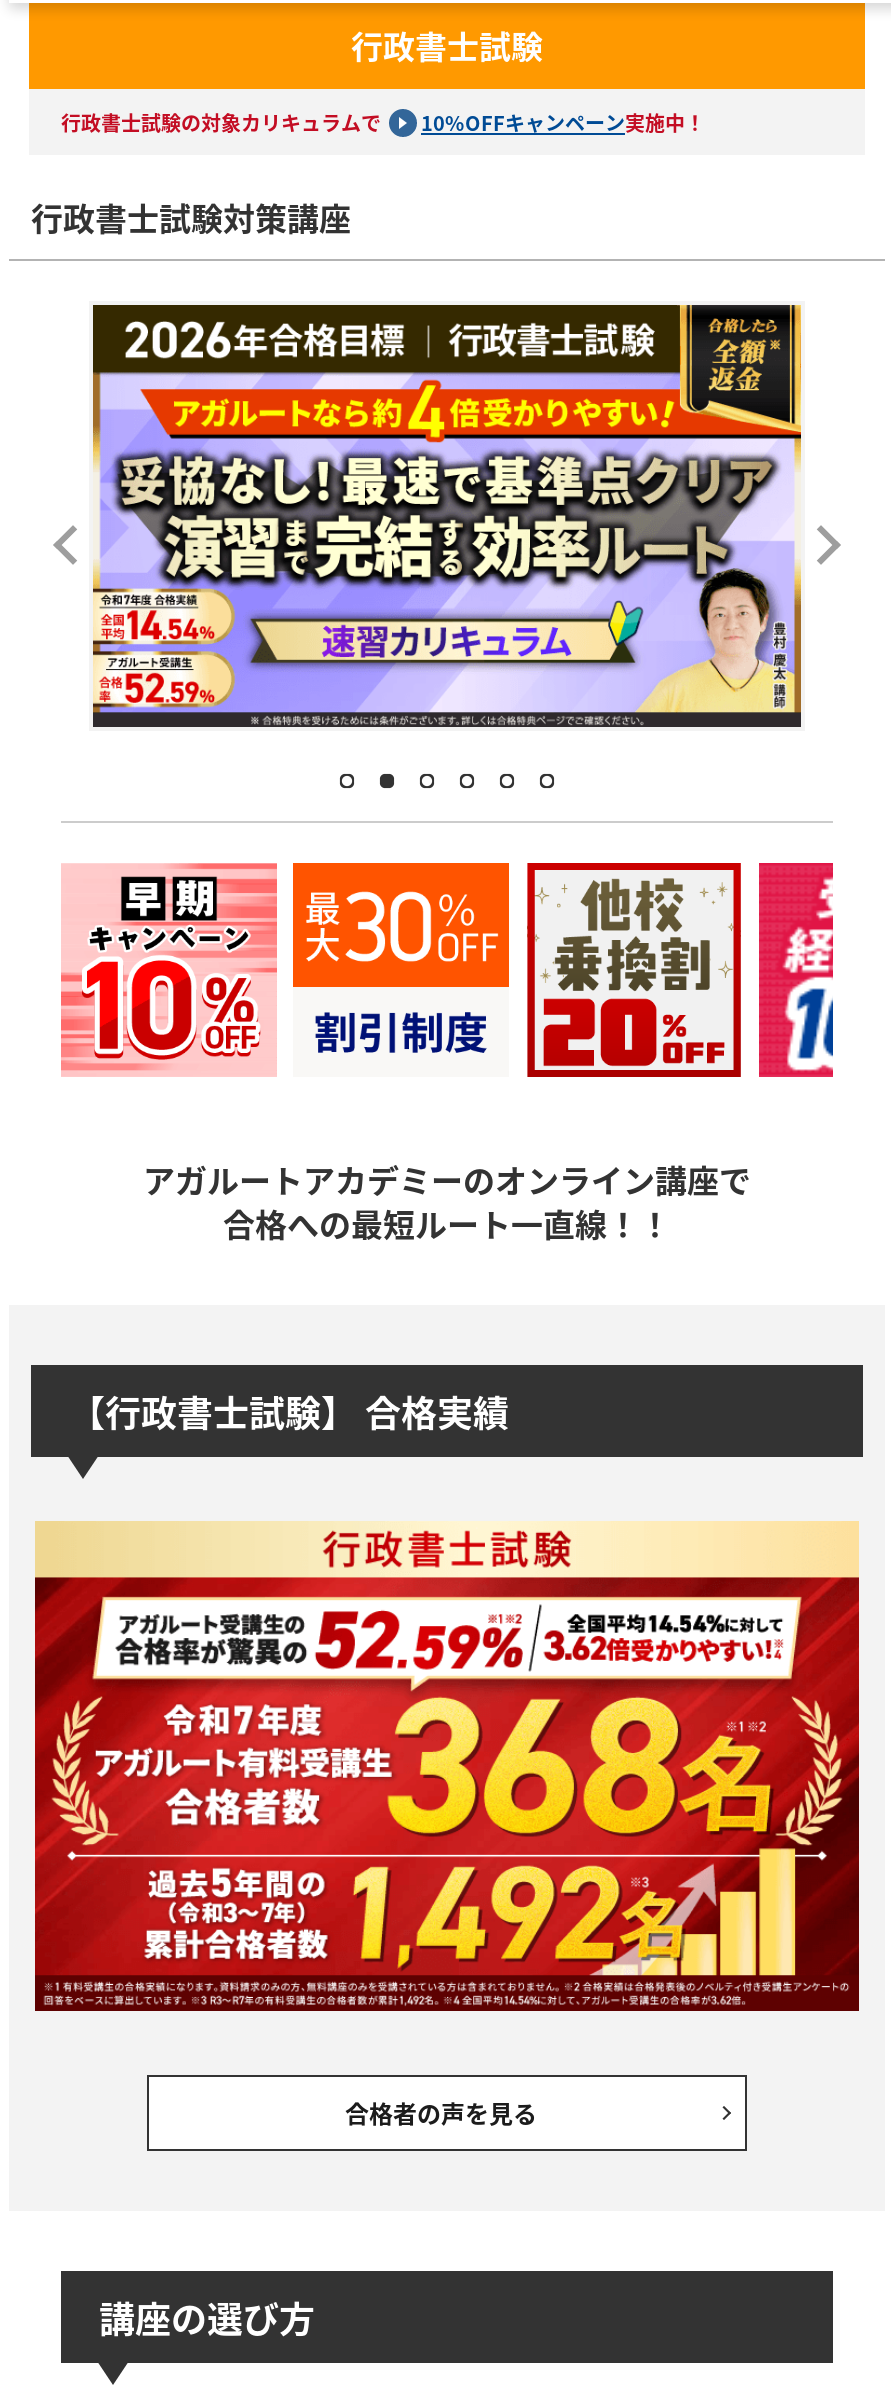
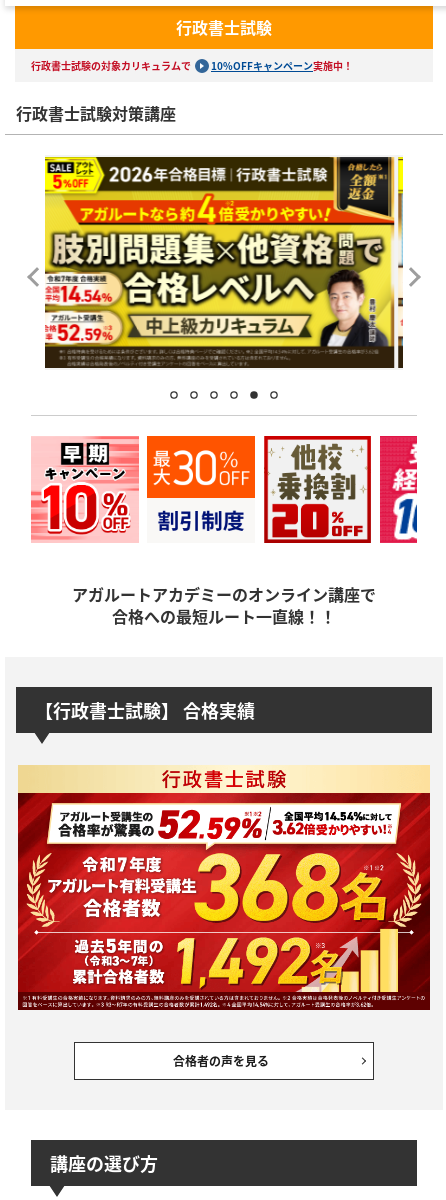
[89,303,805,727] [image] -> [44,156,404,368] [image]

